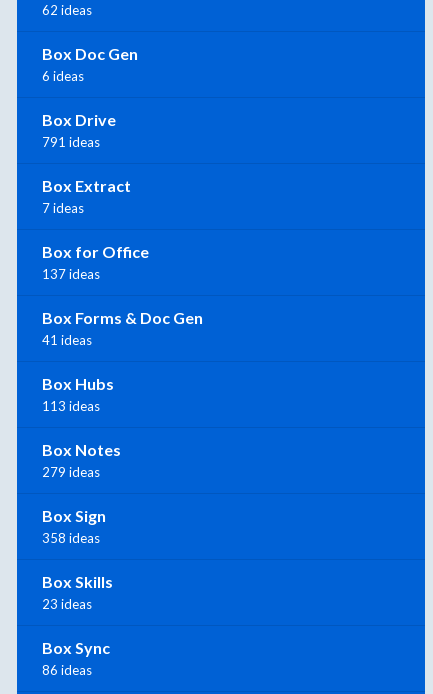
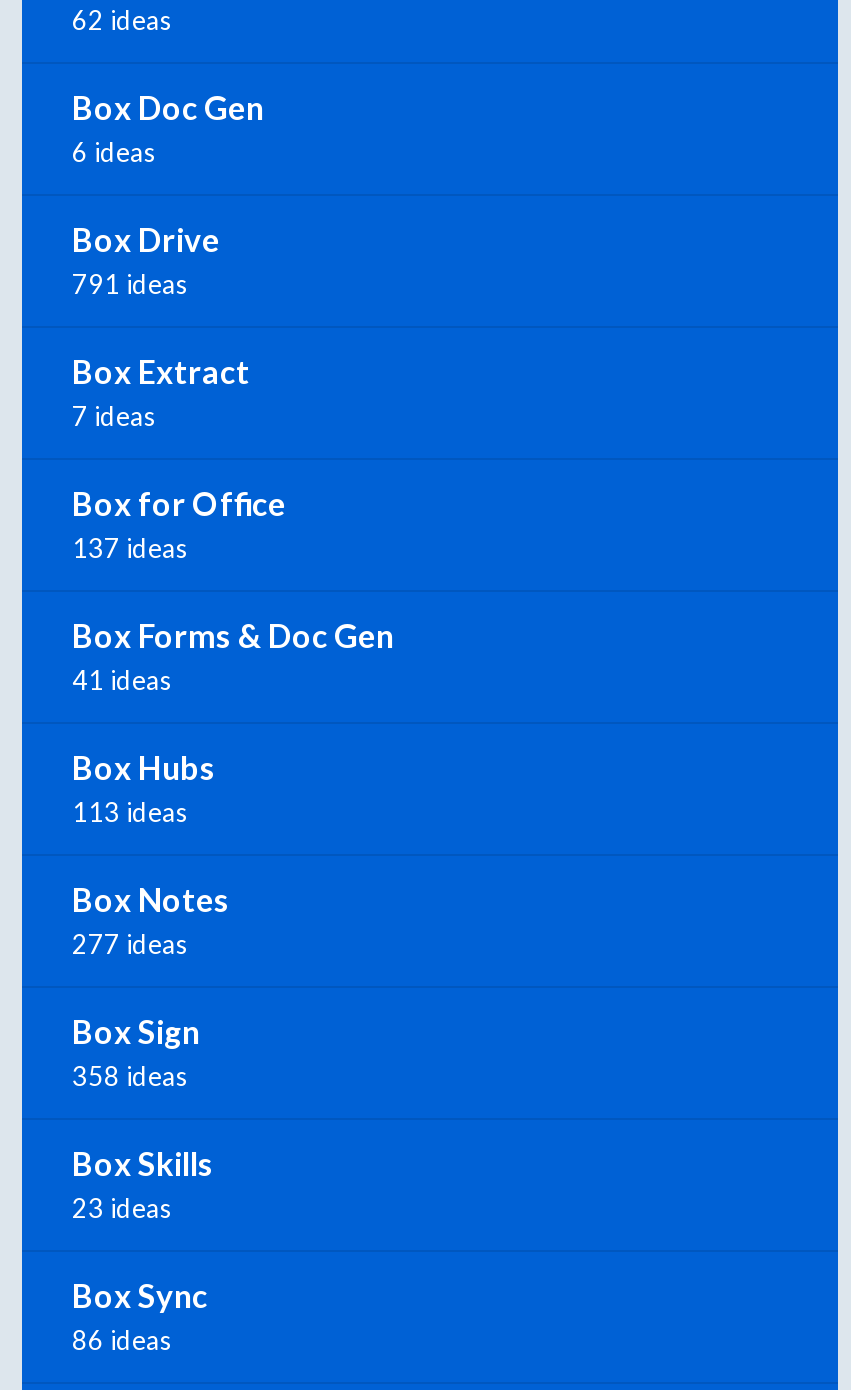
[42,464,100,480] 279 ideas -> [72,929,188,961] 277 ideas

